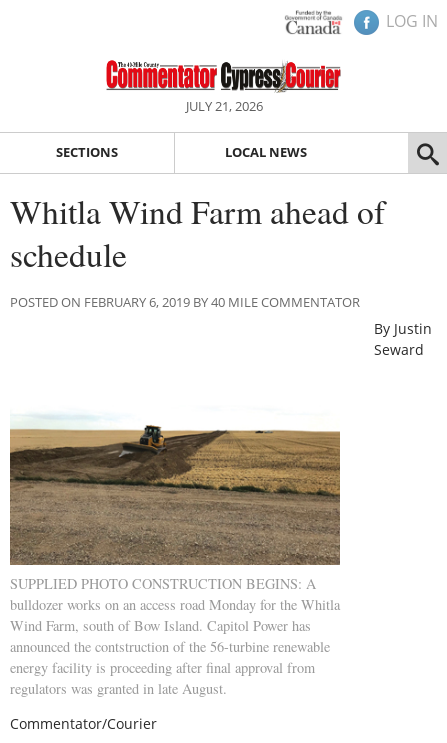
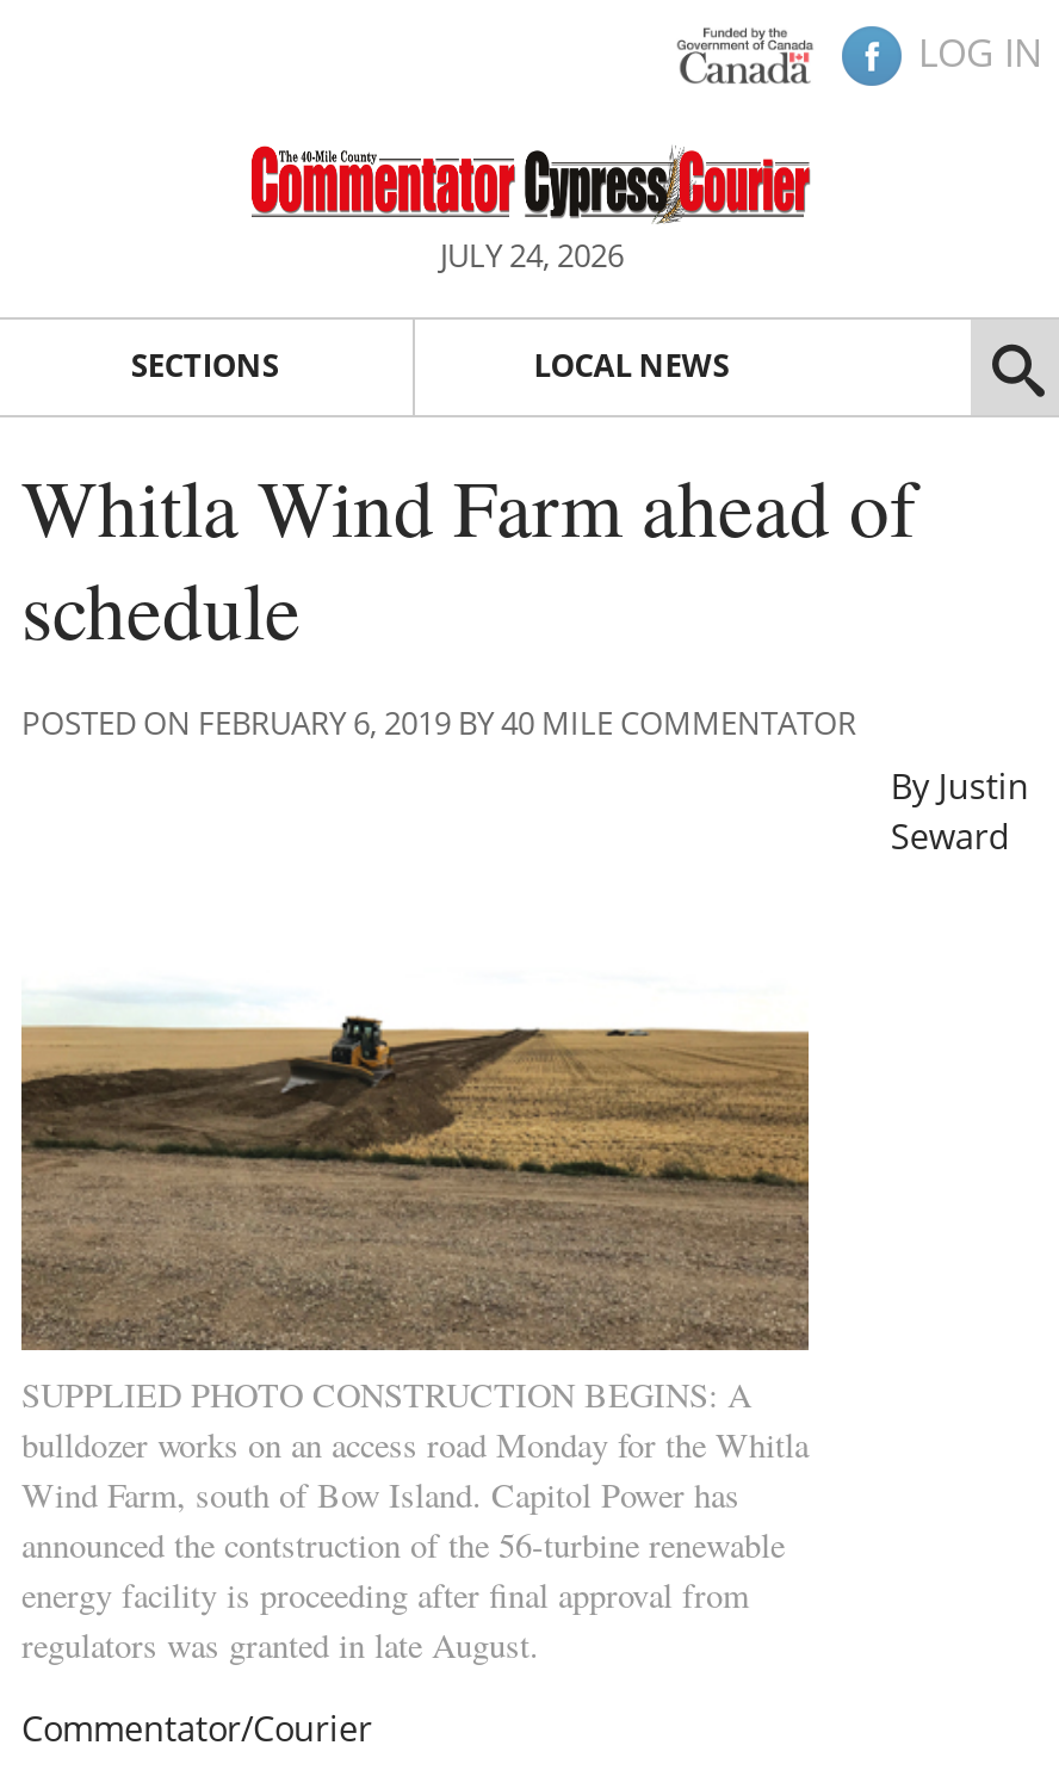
[185,97,262,115] JULY 21, 2026 -> [440,234,624,277] JULY 24, 2026

